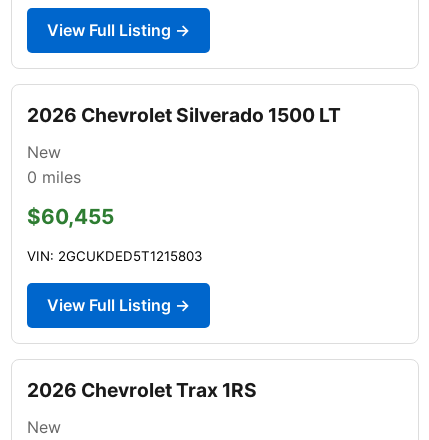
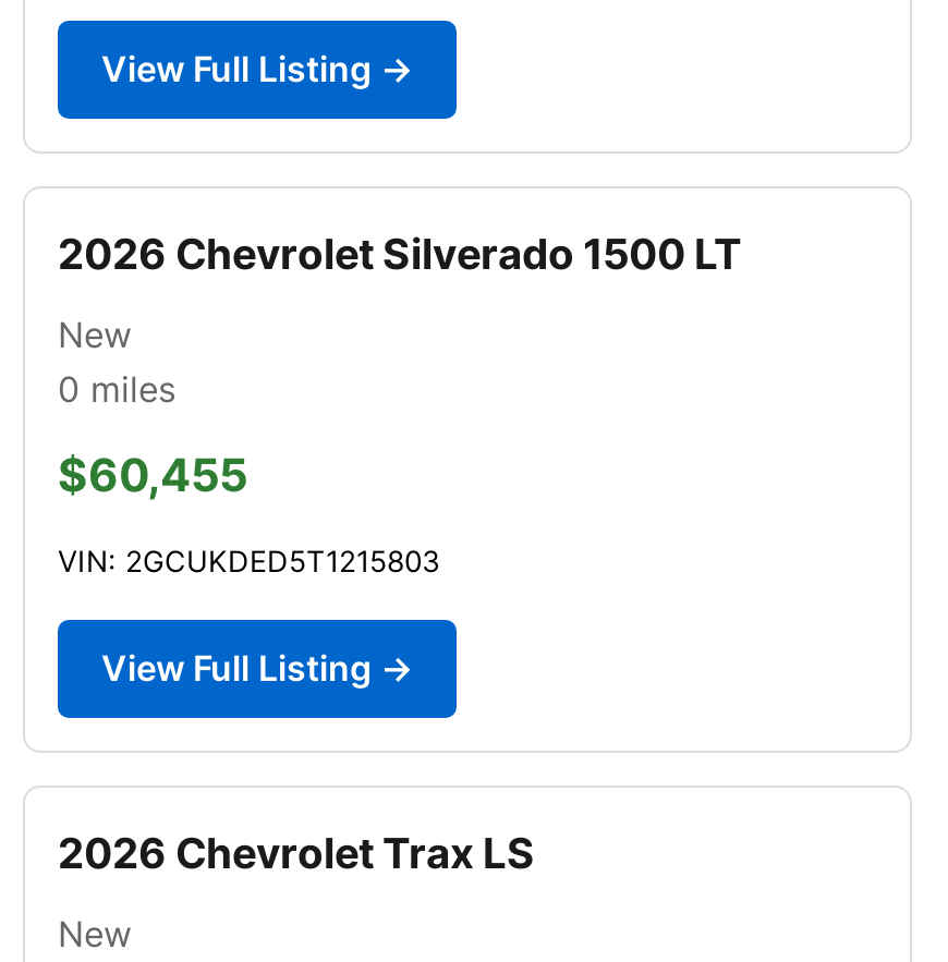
[27,378,257,402] 2026 Chevrolet Trax 1RS -> [58,827,535,879] 2026 Chevrolet Trax LS

